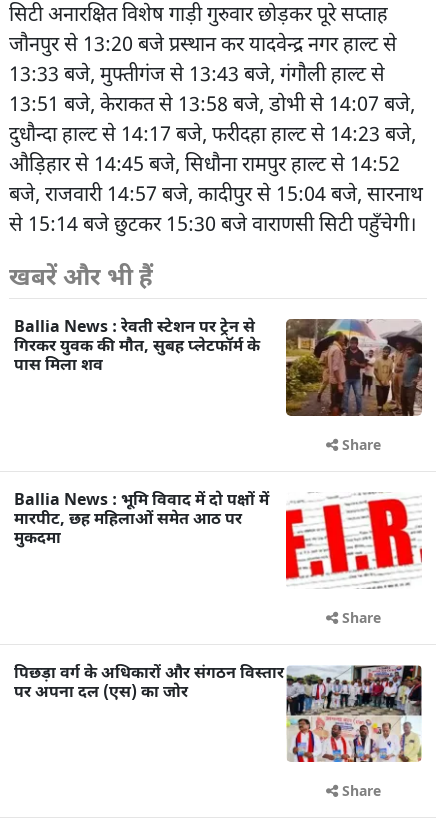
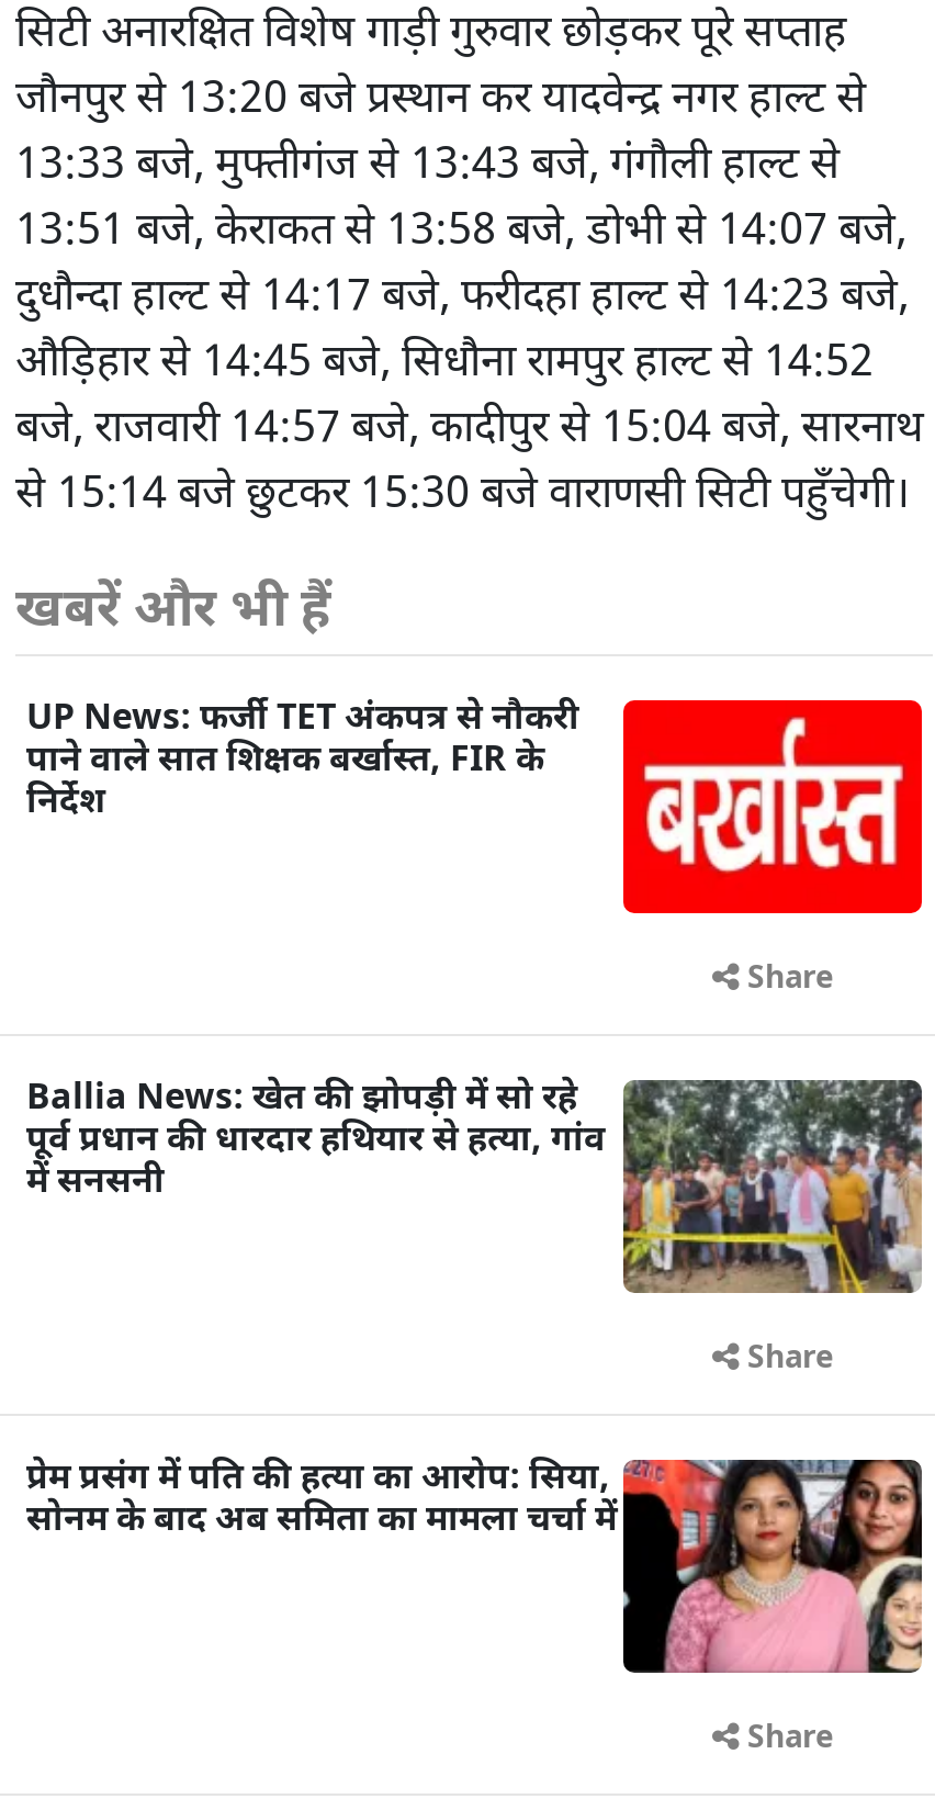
[14,317,423,417] [image] | Ballia News : रेवती स्टेशन पर ट्रेन से | गिरकर युवक की मौत, सुबह प्लेटफॉर्म के | पास मिला शव -> [26,697,924,915] [image] | UP News: फर्जी TET अंकपत्र से नौकरी | पाने वाले सात शिक्षक बर्खास्त, FIR के | निर्देश
[14,491,423,589] [image] | Ballia News : भूमि विवाद में दो पक्षों में | मारपीट, छह महिलाओं समेत आठ पर | मुकदमा -> [26,1077,924,1295] [image] | Ballia News: खेत की झोपड़ी में सो रहे | पूर्व प्रधान की धारदार हथियार से हत्या, गांव | में सनसनी
[14,664,422,763] [image] | पिछड़ा वर्ग के अधिकारों और संगठन विस्तार | पर अपना दल (एस) का जोर -> [26,1457,924,1675] [image] | प्रेम प्रसंग में पति की हत्या का आरोप: सिया, | सोनम के बाद अब समिता का मामला चर्चा में

